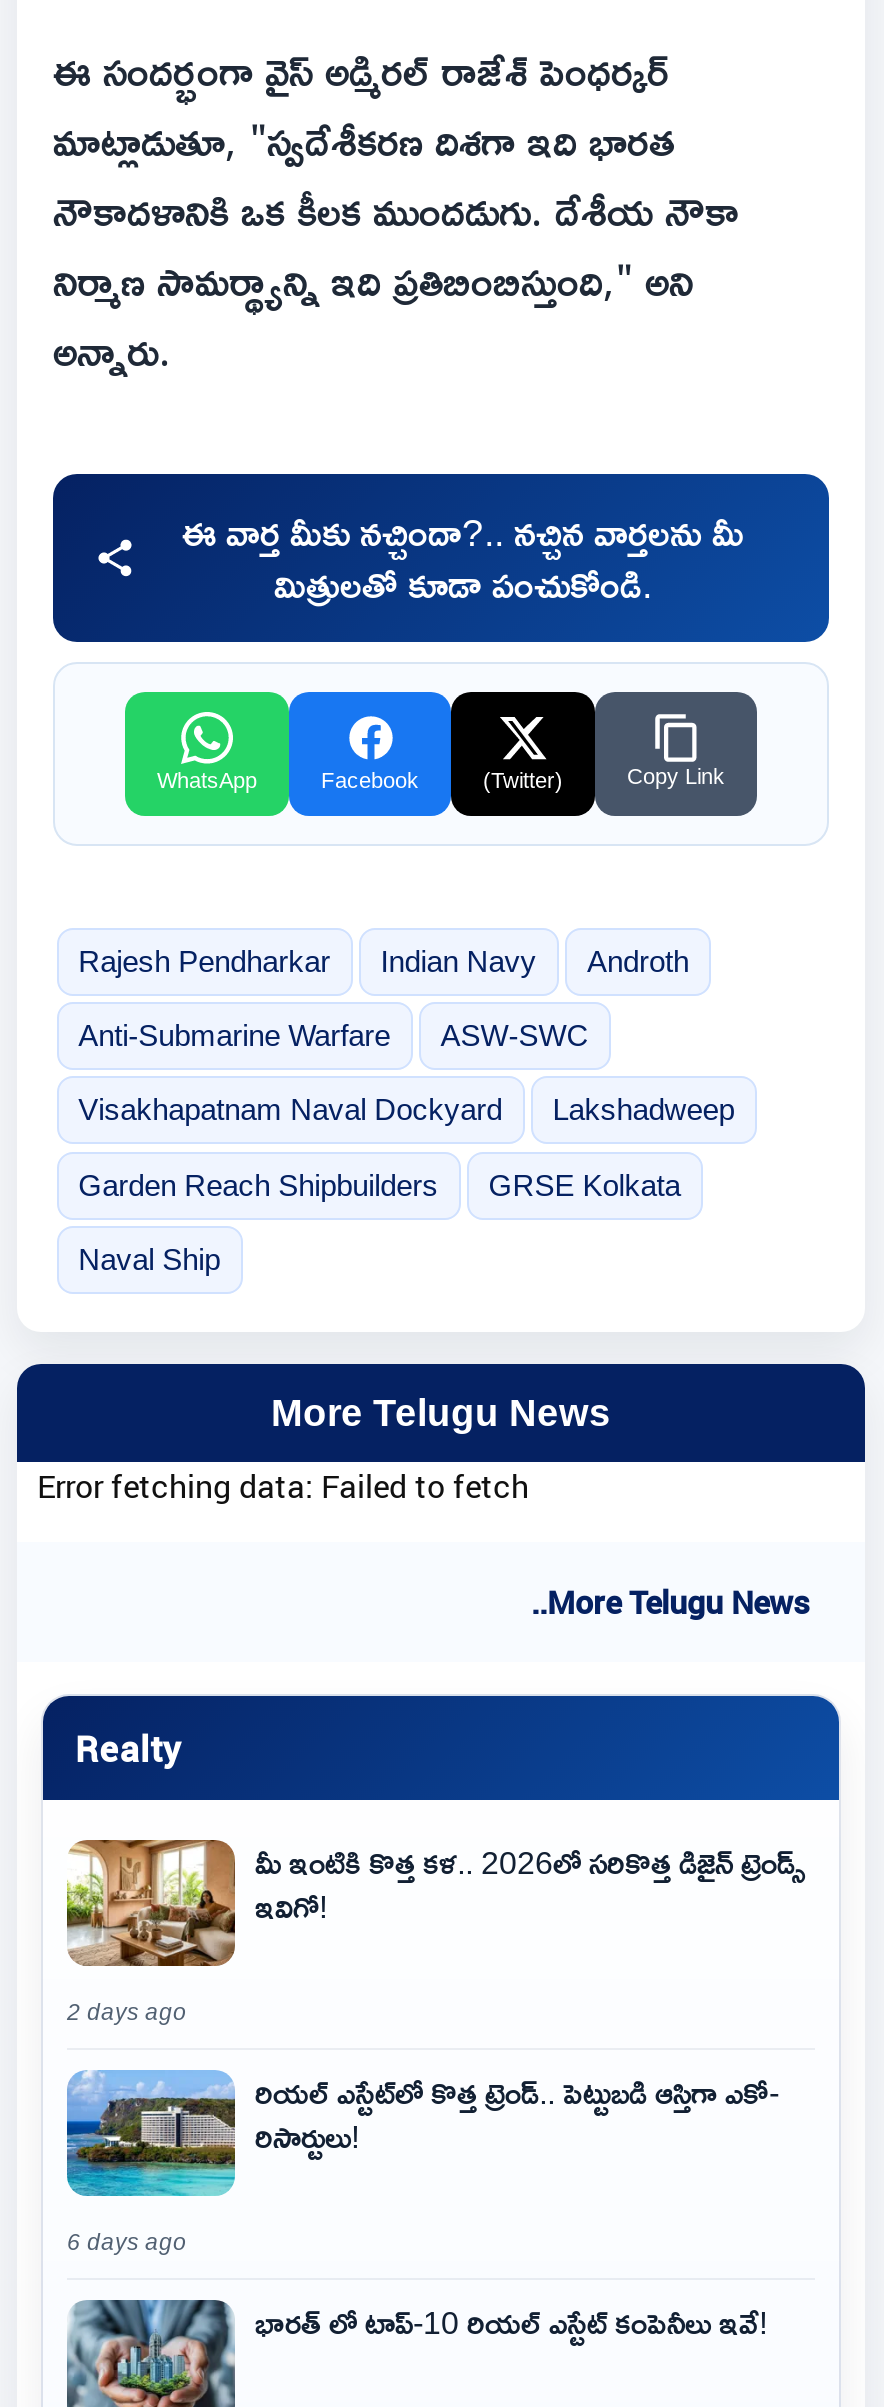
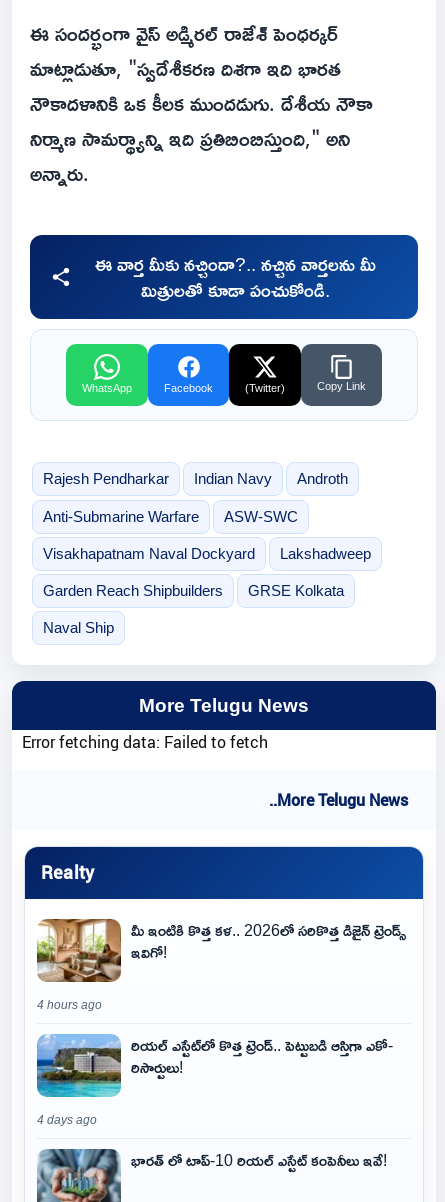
[67,2001,187,2025] 2 days ago -> [37,999,102,1011] 4 hours ago
[67,2231,187,2255] 6 days ago -> [37,1114,97,1126] 4 days ago

